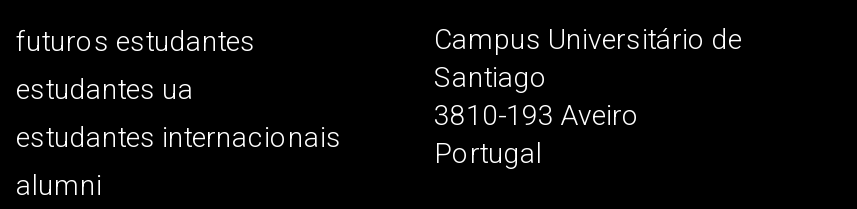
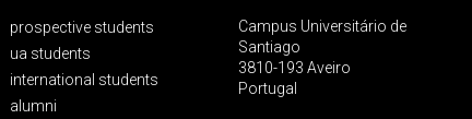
[16,25,256,57] futuros estudantes -> [10,19,154,36] prospective students
[16,73,194,105] estudantes ua -> [10,45,91,62] ua students
[16,121,342,153] estudantes internacionais -> [10,71,158,88] international students

